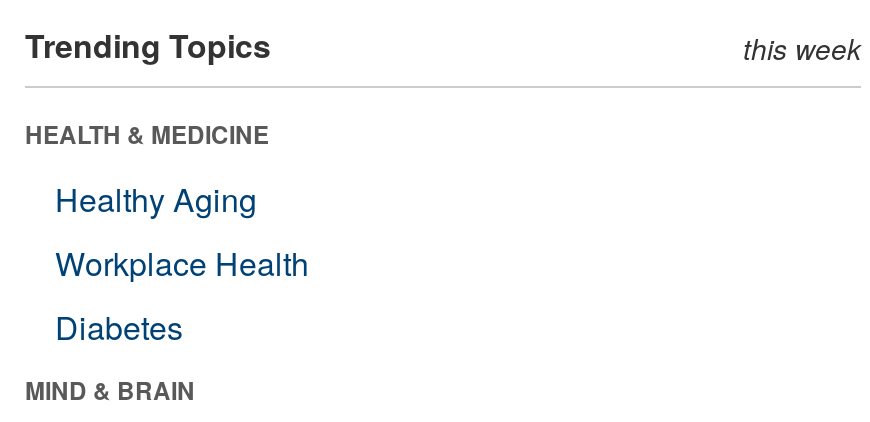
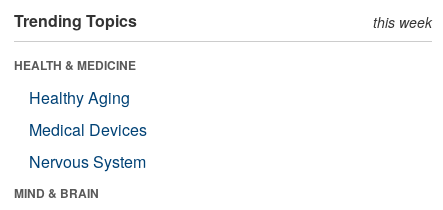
[55,240,309,350] Workplace Health | Diabetes -> [29,118,147,173] Medical Devices | Nervous System

